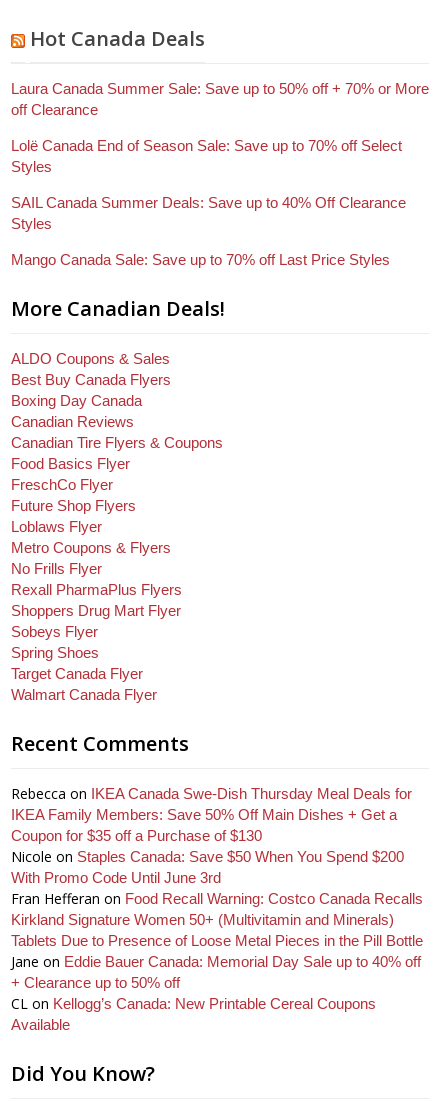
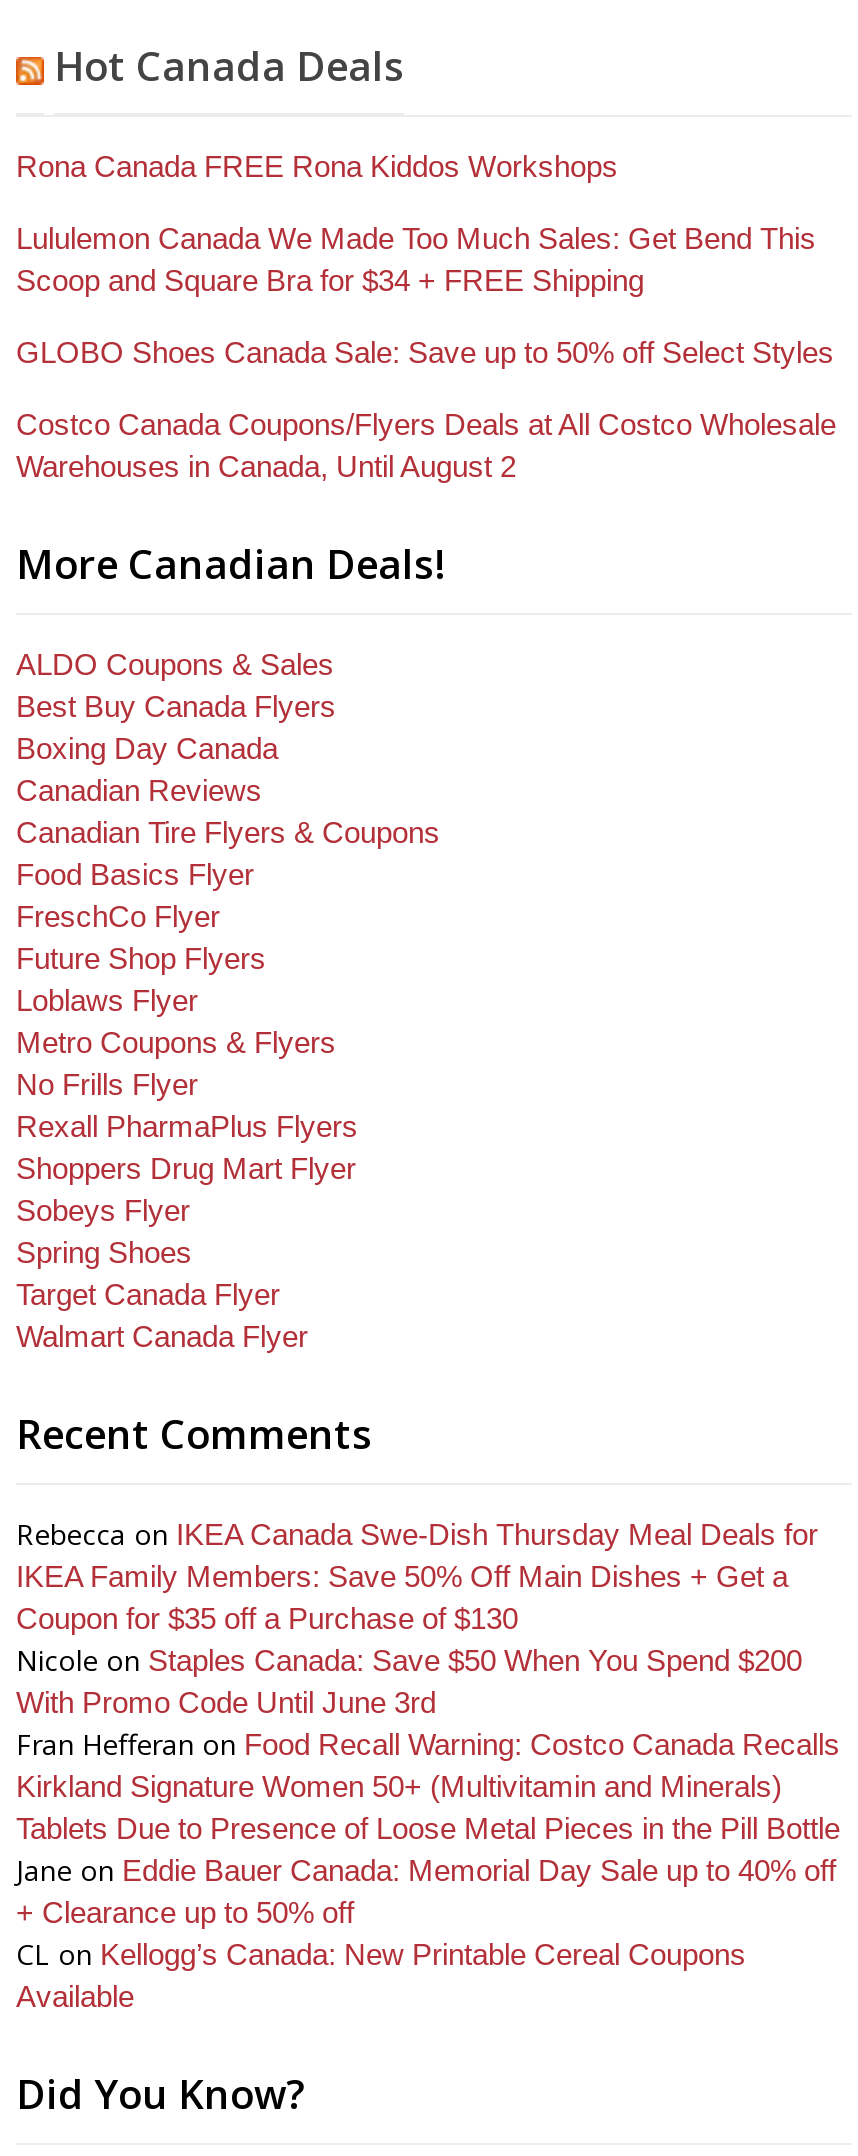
[11,80,429,118] Laura Canada Summer Sale: Save up to 50% off + 70% or More | off Clearance -> [16,150,618,184] Rona Canada FREE Rona Kiddos Workshops
[11,137,402,175] Lolë Canada End of Season Sale: Save up to 70% off Select | Styles -> [16,222,816,298] Lululemon Canada We Made Too Much Sales: Get Bend This | Scoop and Square Bra for $34 + FREE Shipping
[11,194,406,232] SAIL Canada Summer Deals: Save up to 40% Off Clearance | Styles -> [16,336,834,370] GLOBO Shoes Canada Sale: Save up to 50% off Select Styles
[11,251,390,268] Mango Canada Sale: Save up to 70% off Last Price Styles -> [16,408,836,484] Costco Canada Coupons/Flyers Deals at All Costco Wholesale | Warehouses in Canada, Until August 2

